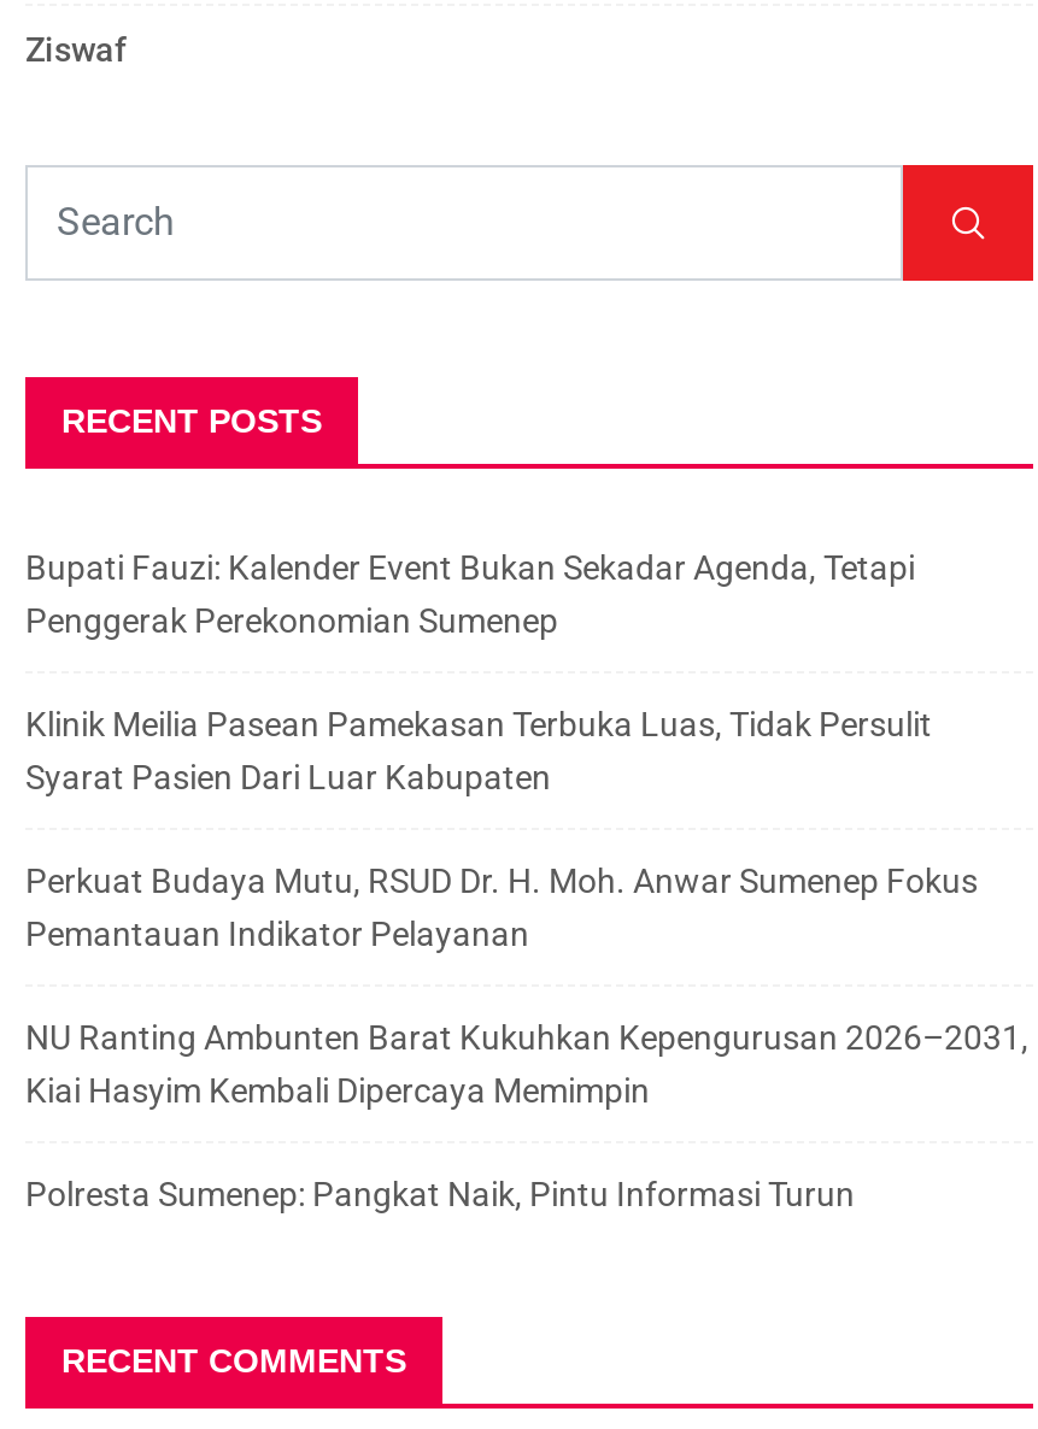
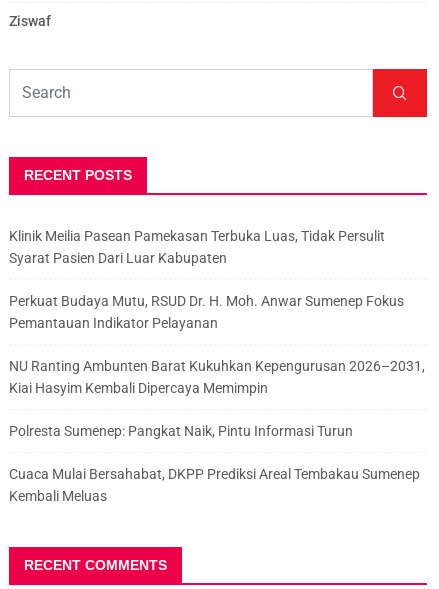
[25,549,915,640] Bupati Fauzi: Kalender Event Bukan Sekadar Agenda, Tetapi | Penggerak Perekonomian Sumenep -> none
moved [25,705,1028,1214] -> [9,228,425,439]: Klinik Meilia Pasean Pamekasan Terbuka Luas, Tidak Persulit | Syarat Pasien Dari Luar Kabupaten | Perkuat Budaya Mutu, RSUD Dr. H. Moh. Anwar Sumenep Fokus | Pemantauan Indikator Pelayanan | NU Ranting Ambunten Barat Kukuhkan Kepengurusan 2026–2031, | Kiai Hasyim Kembali Dipercaya Memimpin | Polresta Sumenep: Pangkat Naik, Pintu Informasi Turun
none -> [9,466,420,504] Cuaca Mulai Bersahabat, DKPP Prediksi Areal Tembakau Sumenep | Kembali Meluas

